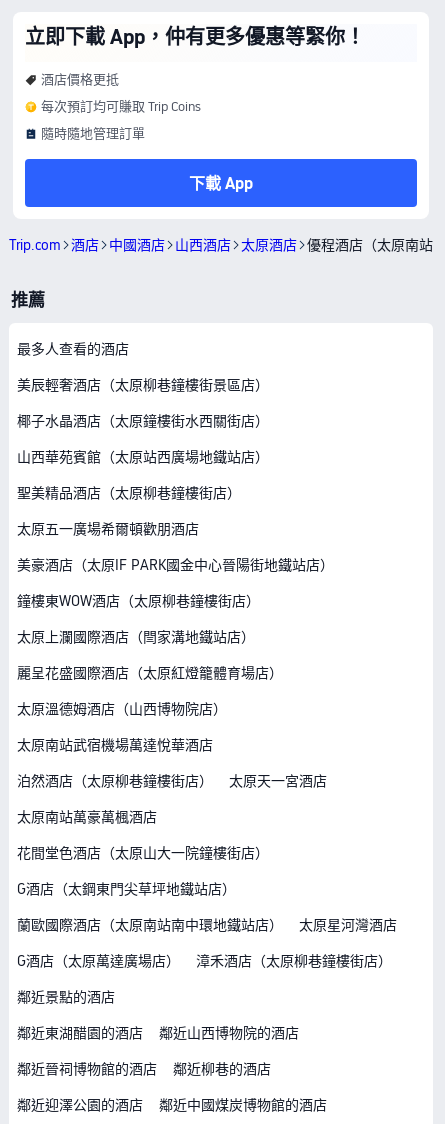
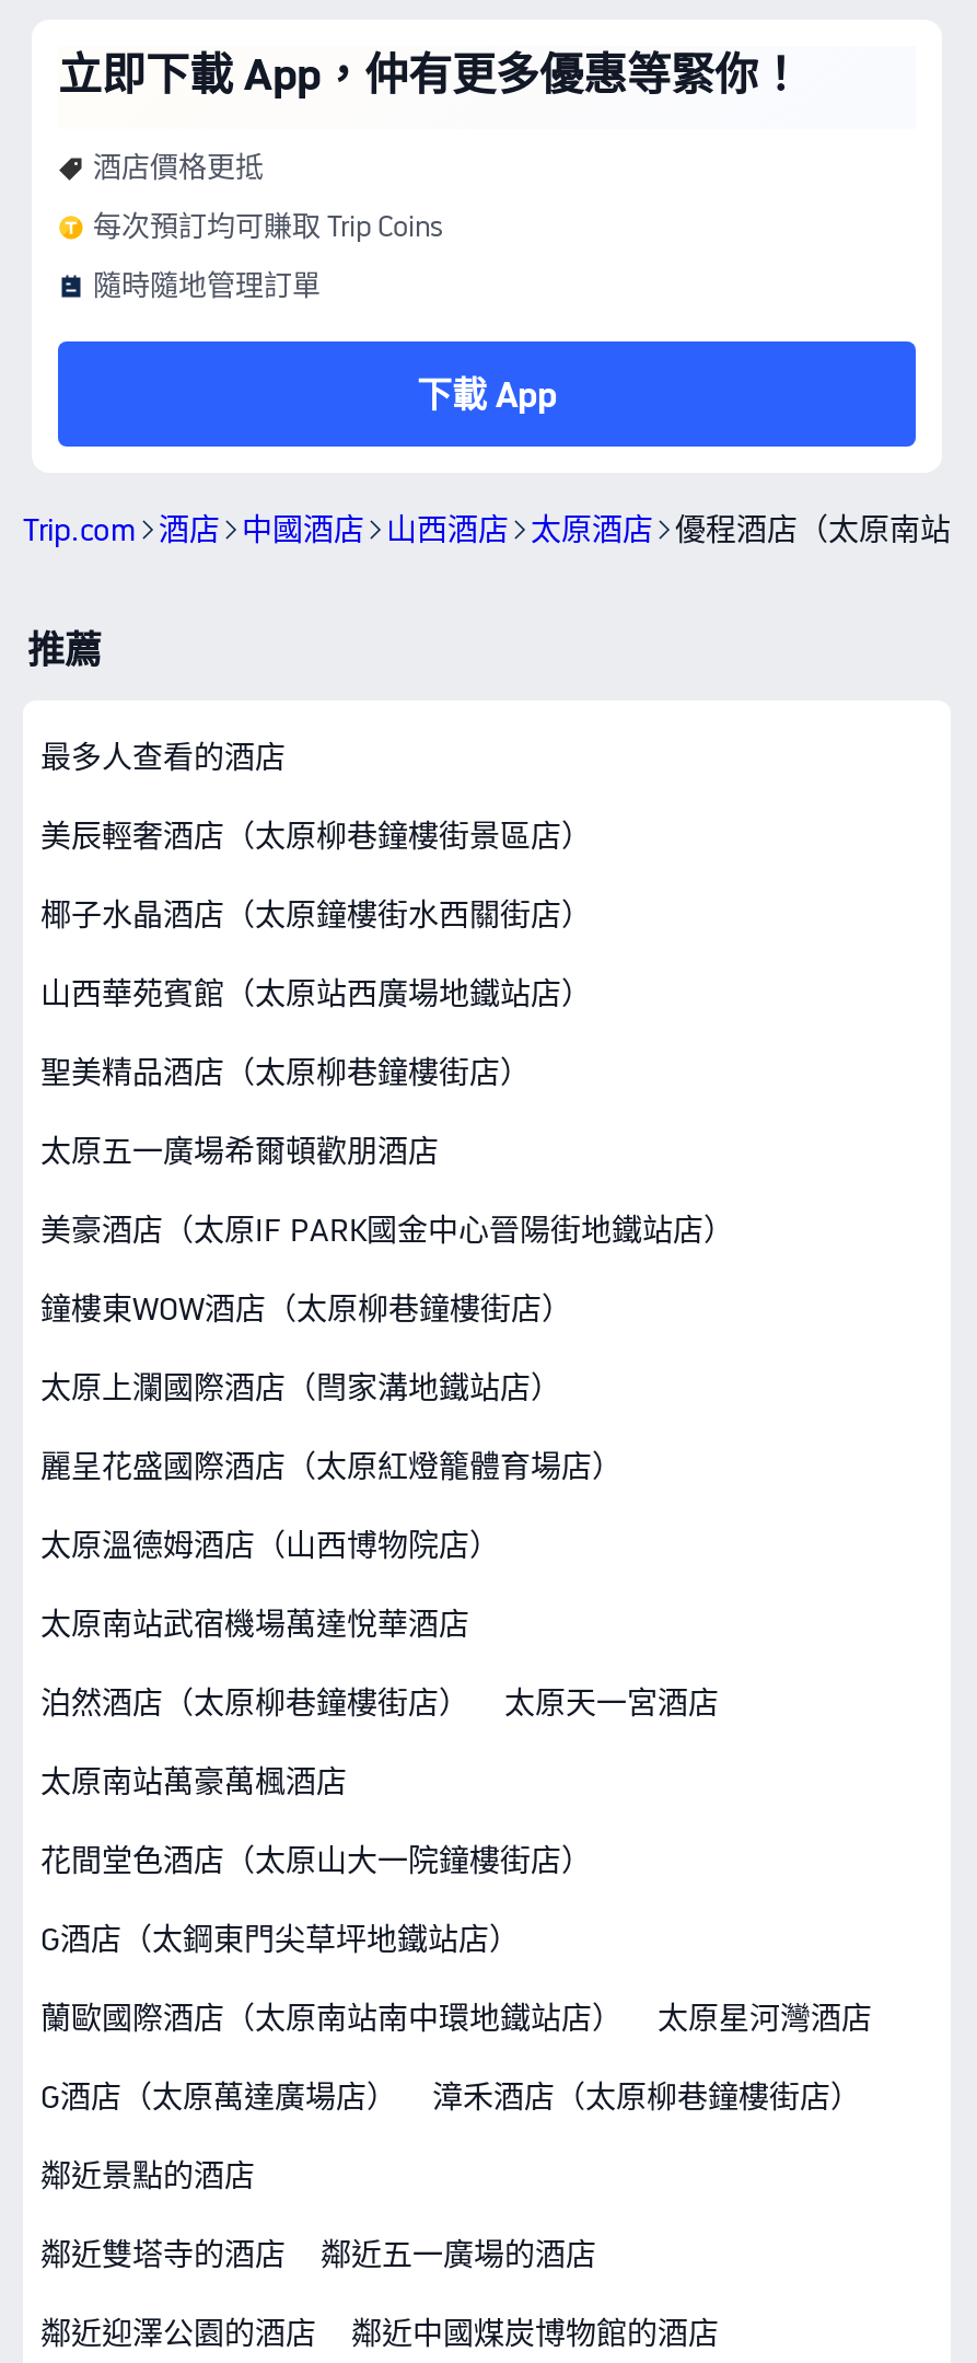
[17,1025,299,1077] 鄰近東湖醋園的酒店 | 鄰近山西博物院的酒店 | 鄰近晉祠博物館的酒店 | 鄰近柳巷的酒店 -> [40,2237,596,2272] 鄰近雙塔寺的酒店 | 鄰近五一廣場的酒店

